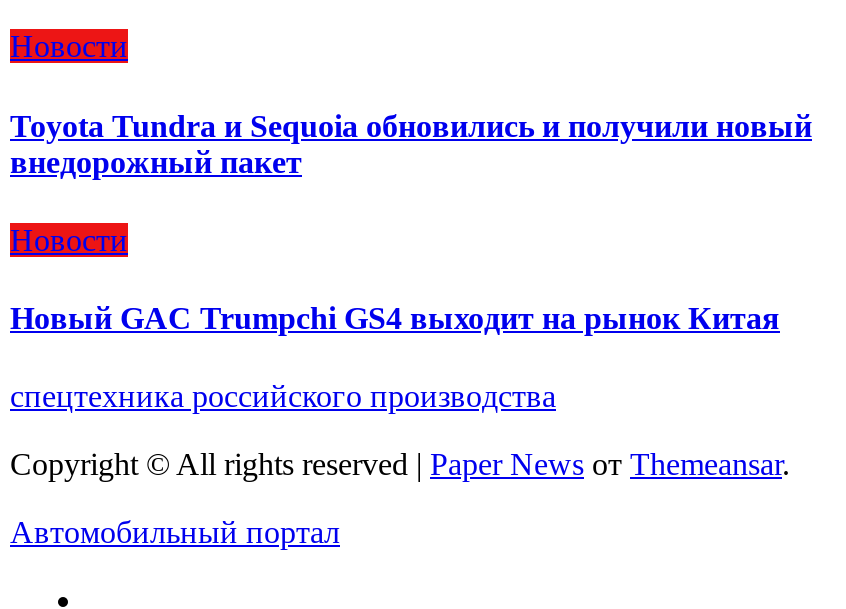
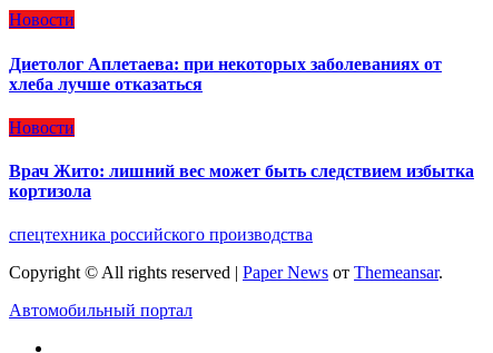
[10,108,812,178] Toyota Tundra и Sequoia обновились и получили новый | внедорожный пакет -> [9,54,442,93] Диетолог Аплетаева: при некоторых заболеваниях от | хлеба лучше отказаться
[10,301,780,335] Новый GAC Trumpchi GS4 выходит на рынок Китая -> [9,162,474,201] Врач Жито: лишний вес может быть следствием избытка | кортизола

